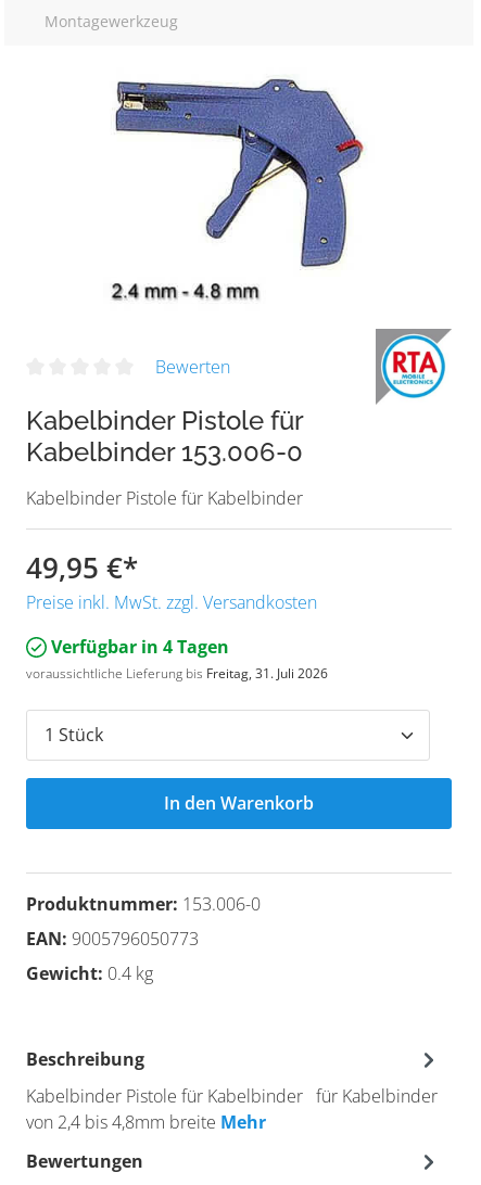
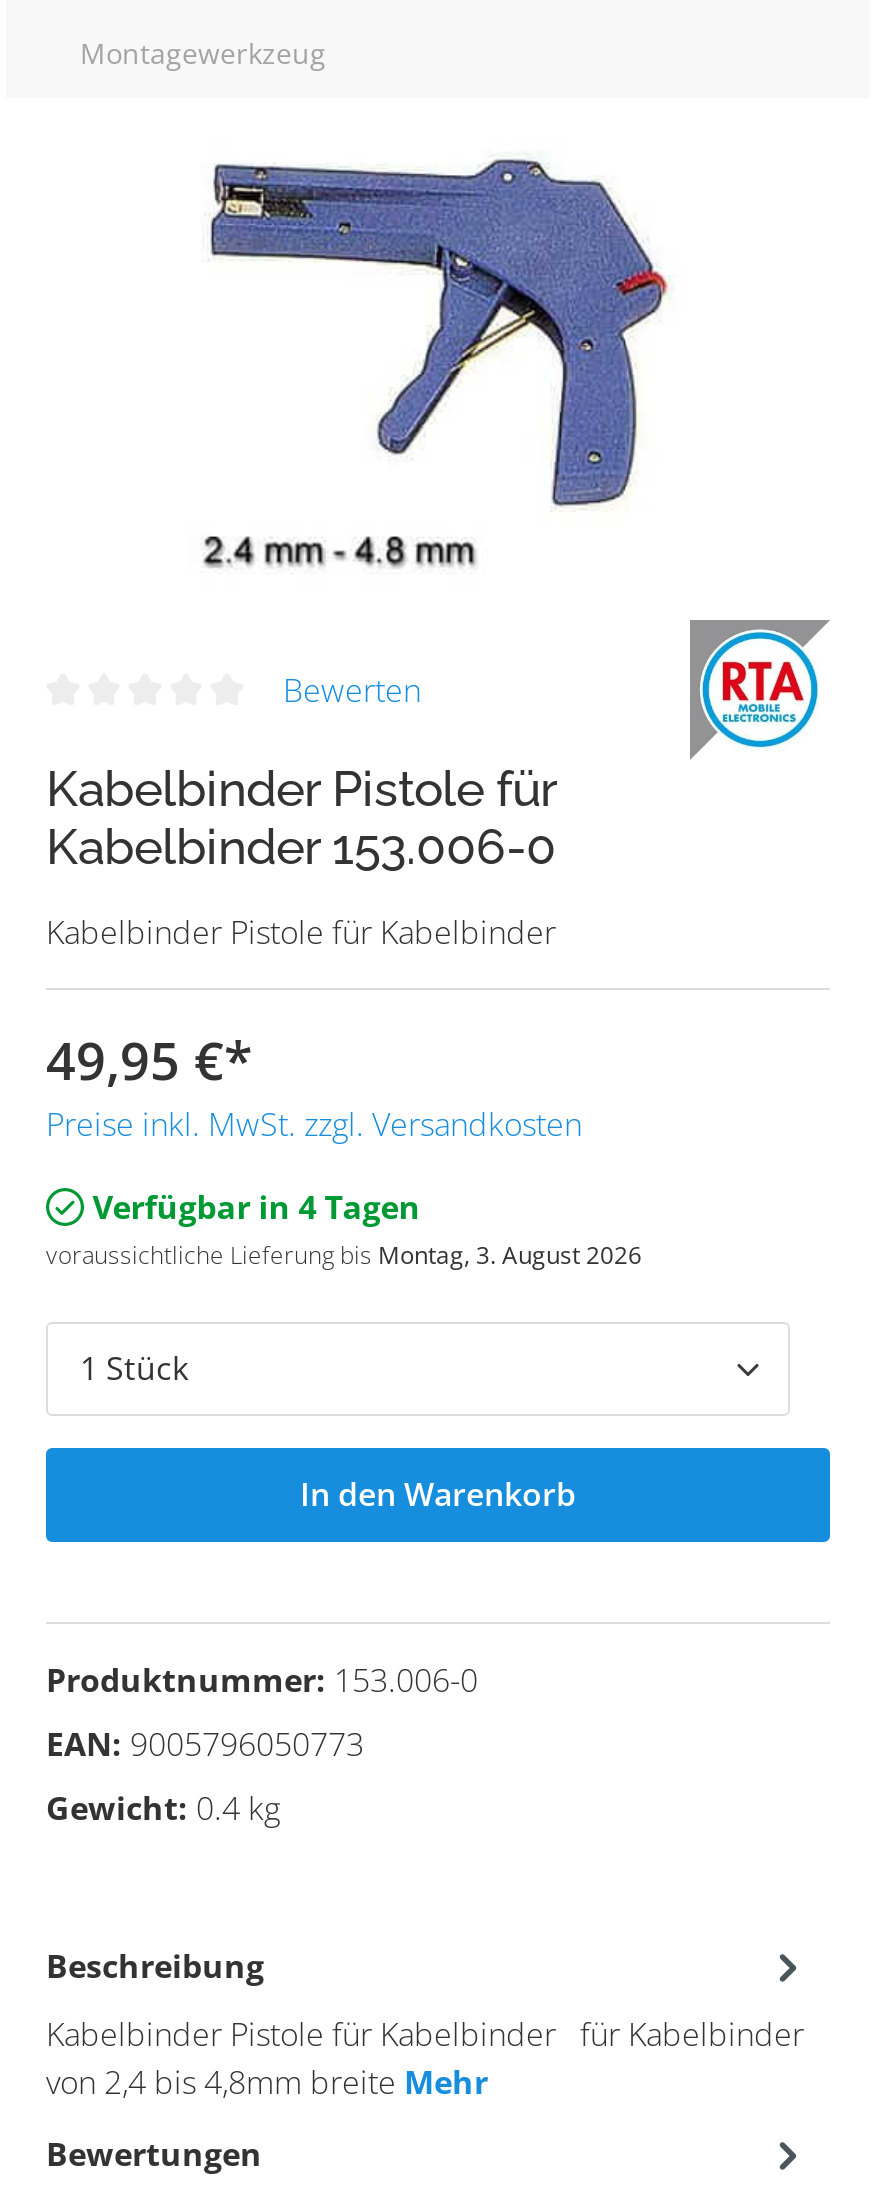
[26,664,328,682] voraussichtliche Lieferung bis Freitag, 31. Juli 2026 -> [46,1238,642,1272] voraussichtliche Lieferung bis Montag, 3. August 2026

